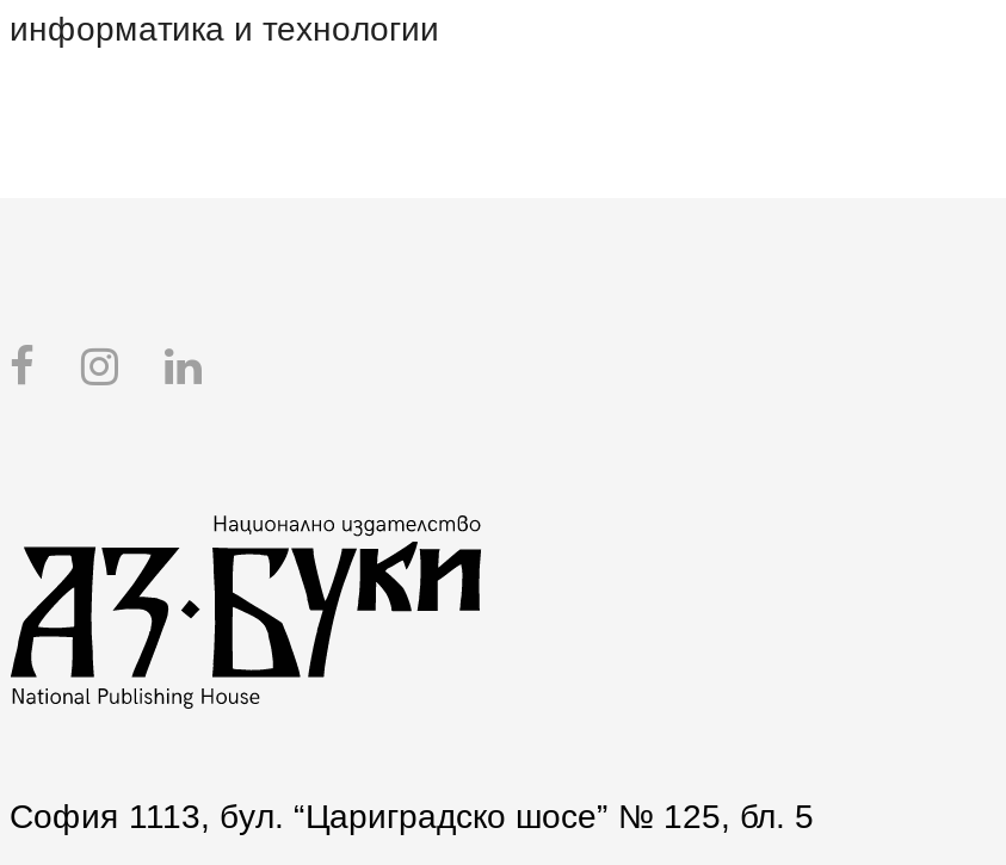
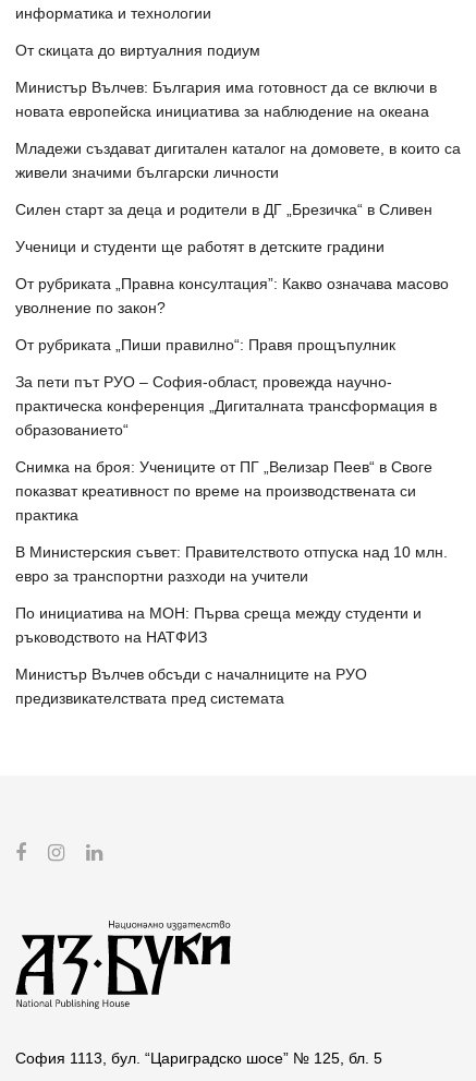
none -> [15,41,461,707] От скицата до виртуалния подиум | Министър Вълчев: България има готовност да се включи в | новата европейска инициатива за наблюдение на океана | Младежи създават дигитален каталог на домовете, в които са | живели значими български личности | Силен старт за деца и родители в ДГ „Брезичка“ в Сливен | Ученици и студенти ще работят в детските градини | От рубриката „Правна консултация”: Какво означава масово | уволнение по закон? | От рубриката „Пиши правилно“: Правя прощъпулник | За пети път РУО – София-област, провежда научно- | практическа конференция „Дигиталната трансформация в | образованието“ | Снимка на броя: Учениците от ПГ „Велизар Пеев“ в Своге | показват креативност по време на производствената си | практика | В Министерския съвет: Правителството отпуска над 10 млн. | евро за транспортни разходи на учители | По инициатива на МОН: Първа среща между студенти и | ръководството на НАТФИЗ | Министър Вълчев обсъди с началниците на РУО | предизвикателствата пред системата

